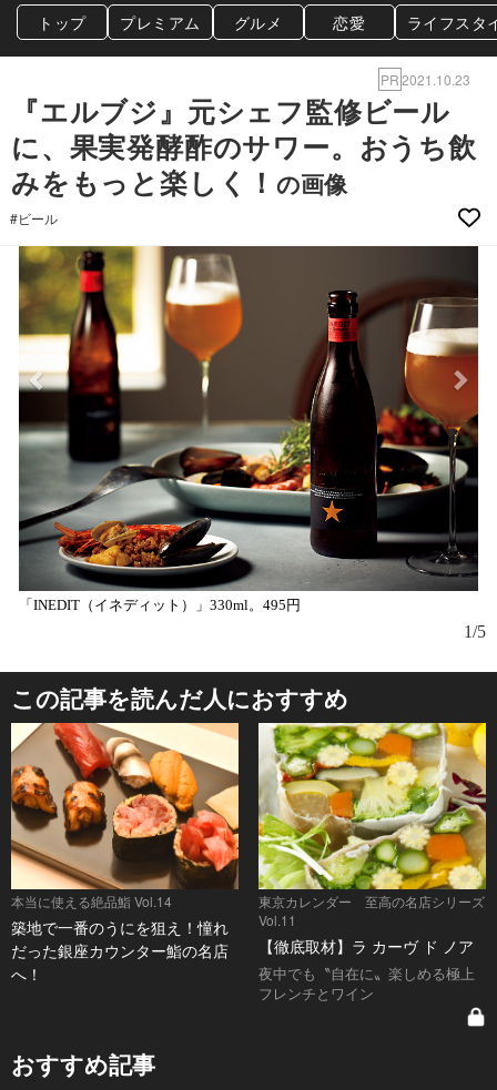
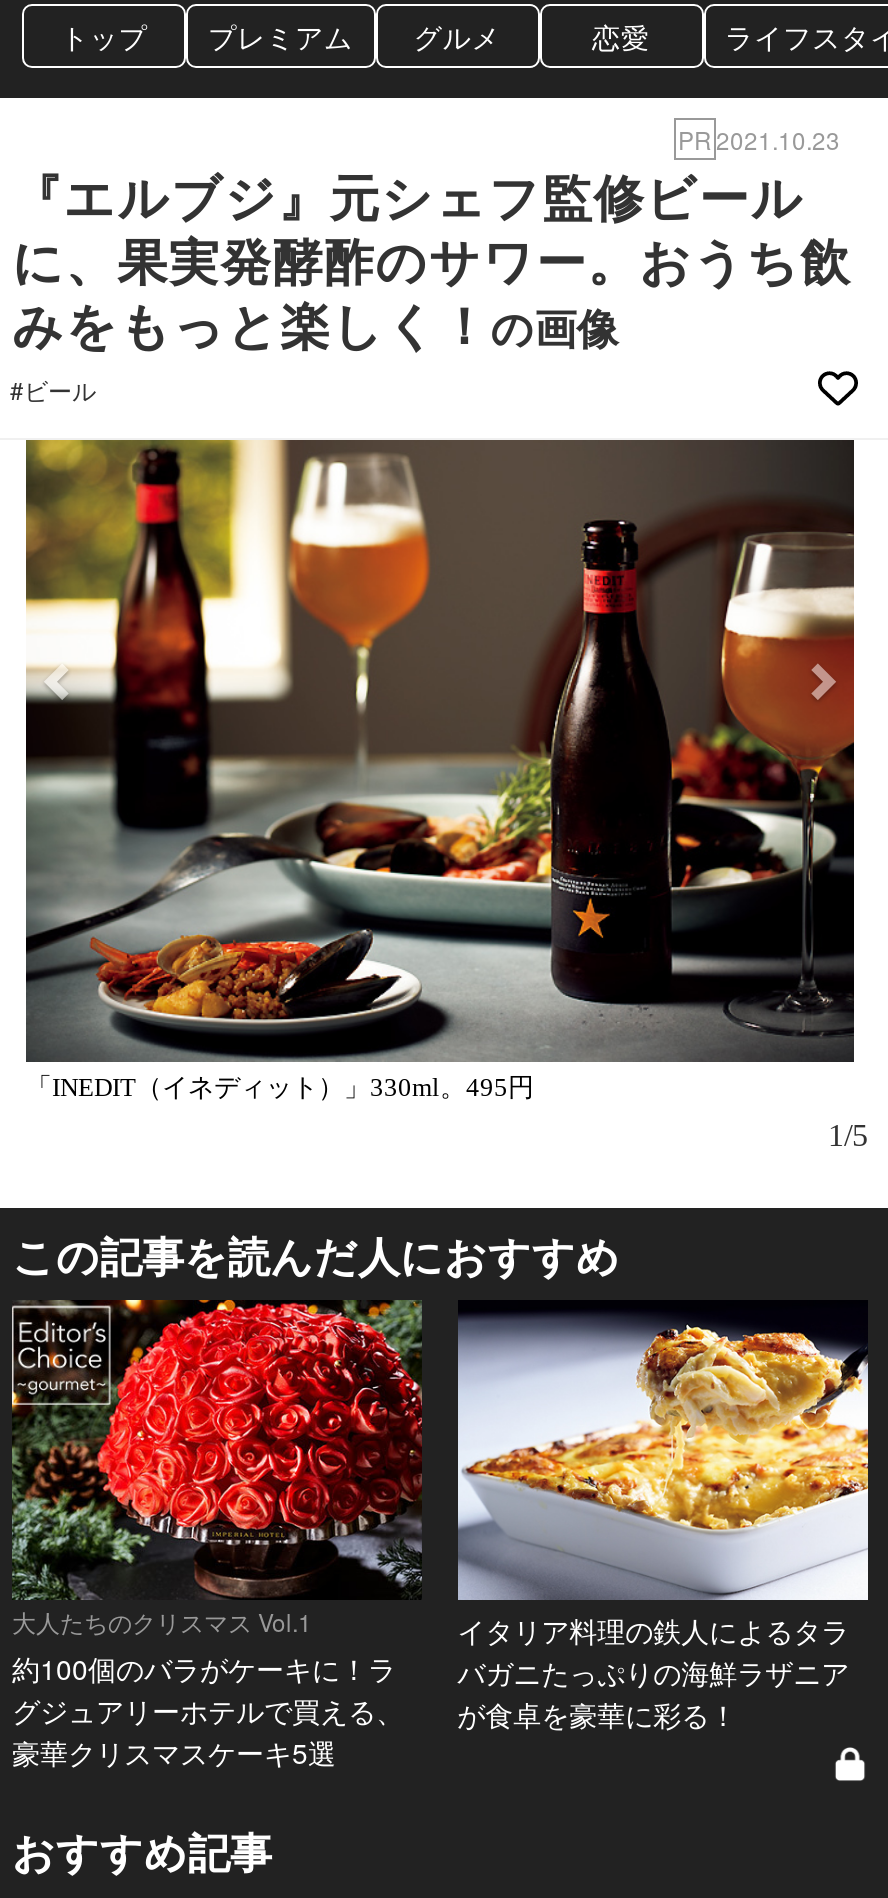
[10,722,240,985] [image] | 本当に使える絶品鮨 Vol.14 | 築地で一番のうにを狙え！憧れ | だった銀座カウンター鮨の名店 | へ！ -> [12,1298,422,1772] [image] | 大人たちのクリスマス Vol.1 | 約100個のバラがケーキに！ラ | グジュアリーホテルで買える、 | 豪華クリスマスケーキ5選
[257,722,487,884] [image] -> [456,1300,870,1526] [image]
[258,892,484,1004] 東京カレンダー 至高の名店シリーズ | Vol.11 | 【徹底取材】ラ カーヴ ド ノア | 夜中でも〝自在に〟楽しめる極上 | フレンチとワイン -> [457,1610,849,1734] イタリア料理の鉄人によるタラ | バガニたっぷりの海鮮ラザニア | が食卓を豪華に彩る！

